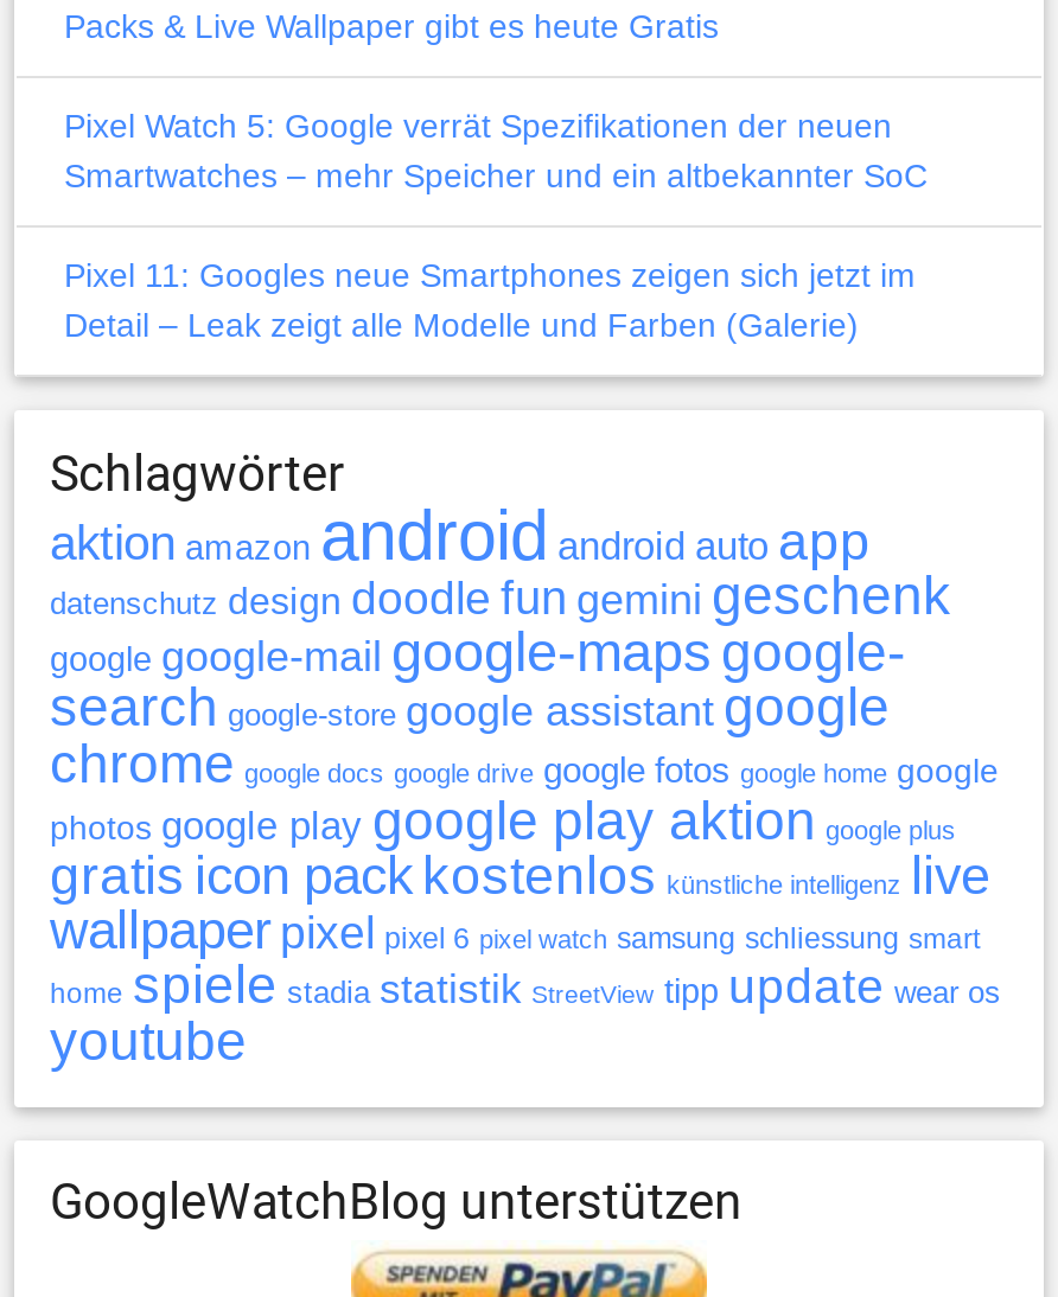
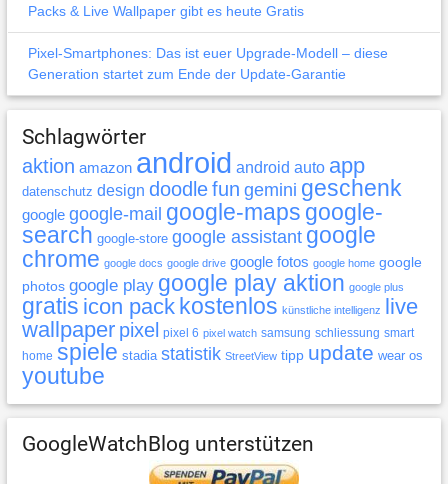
[64,107,928,344] Pixel Watch 5: Google verrät Spezifikationen der neuen | Smartwatches – mehr Speicher und ein altbekannter SoC | Pixel 11: Googles neue Smartphones zeigen sich jetzt im | Detail – Leak zeigt alle Modelle und Farben (Galerie) -> [28,45,388,82] Pixel-Smartphones: Das ist euer Upgrade-Modell – diese | Generation startet zum Ende der Update-Garantie

